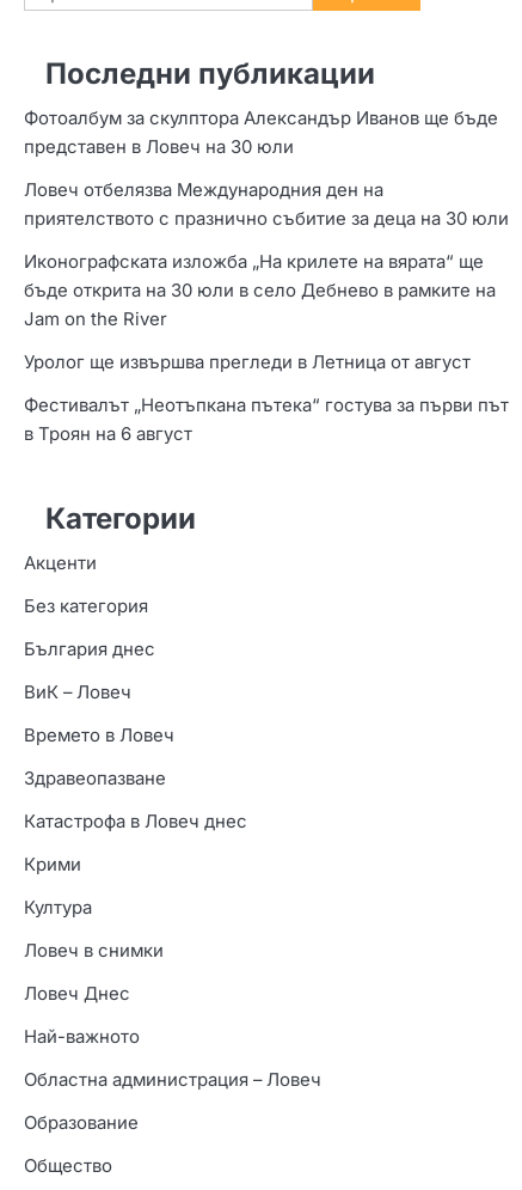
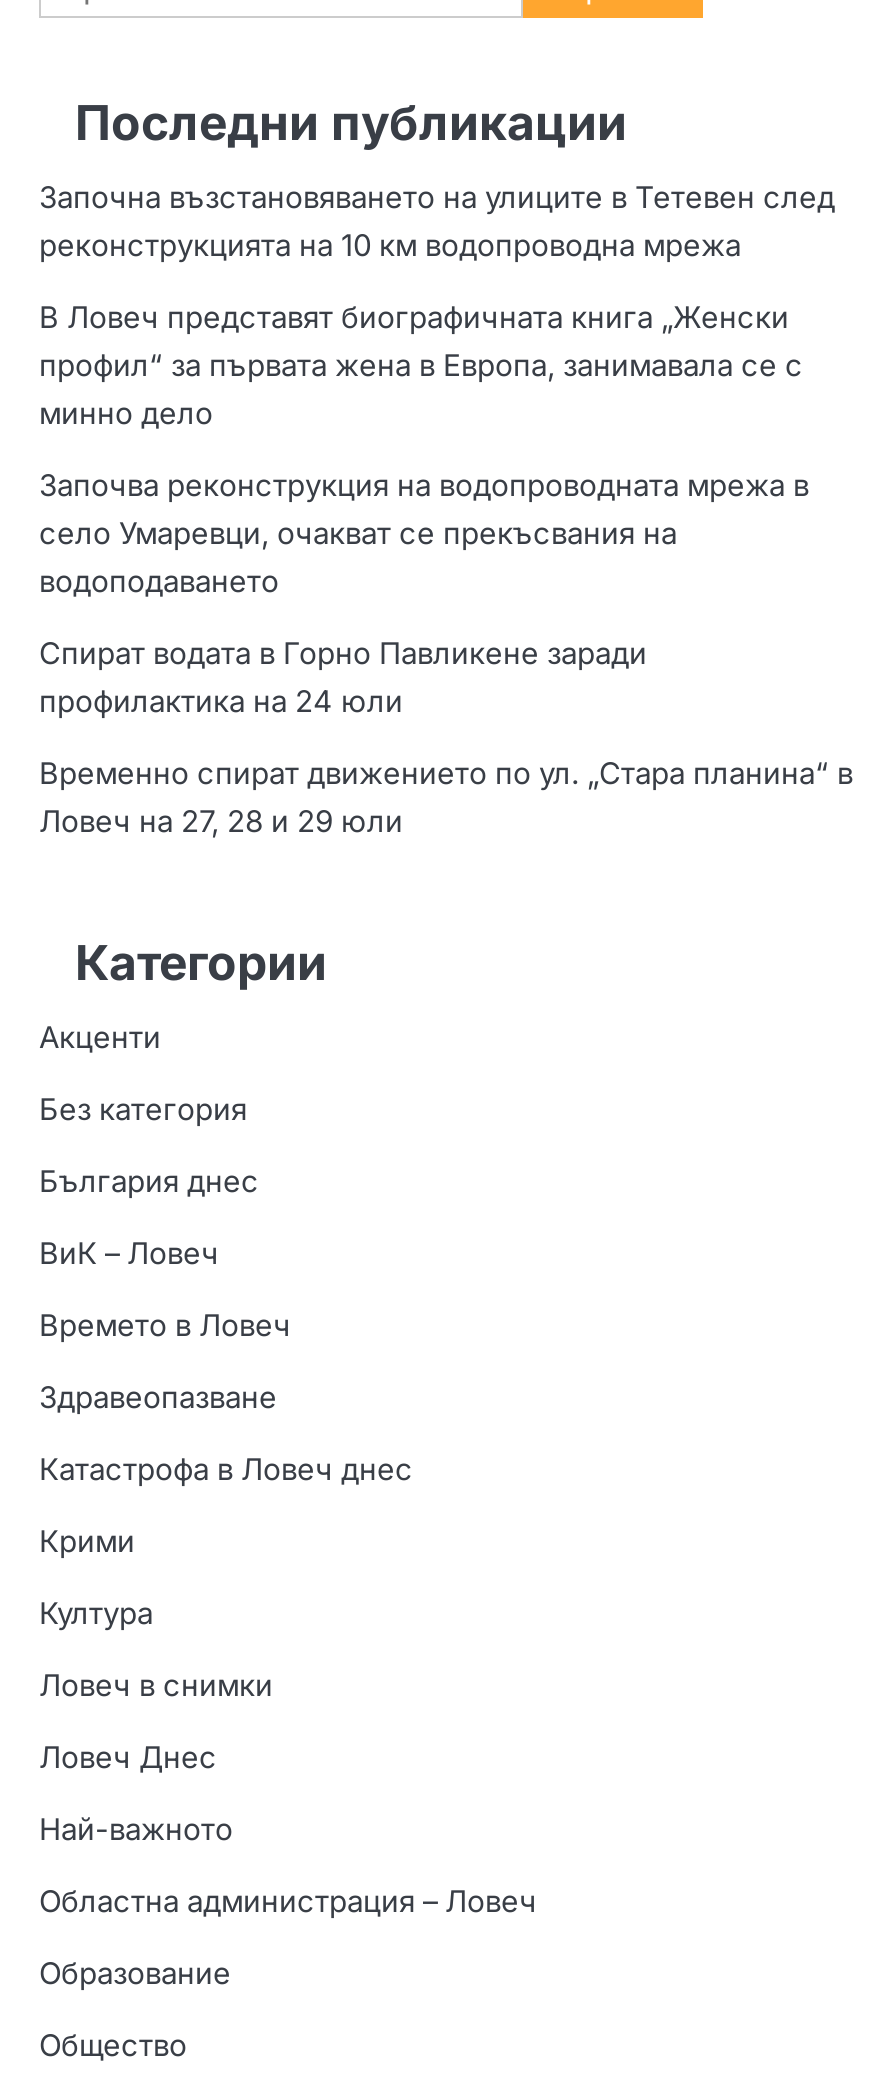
[24,108,498,158] Фотоалбум за скулптора Александър Иванов ще бъде | представен в Ловеч на 30 юли -> [39,181,835,265] Започна възстановяването на улиците в Тетевен след | реконструкцията на 10 км водопроводна мрежа
[24,180,509,230] Ловеч отбелязва Международния ден на | приятелството с празнично събитие за деца на 30 юли -> [39,301,803,433] В Ловеч представят биографичната книга „Женски | профил“ за първата жена в Европа, занимавала се с | минно дело
[24,252,496,331] Иконографската изложба „На крилете на вярата“ ще | бъде открита на 30 юли в село Дебнево в рамките на | Jam on the River -> [39,469,809,601] Започва реконструкция на водопроводната мрежа в | село Умаревци, очакват се прекъсвания на | водоподаването
[24,352,471,374] Уролог ще извършва прегледи в Летница от август -> [39,637,647,721] Спират водата в Горно Павликене заради | профилактика на 24 юли
[24,395,509,446] Фестивалът „Неотъпкана пътека“ гостува за първи път | в Троян на 6 август -> [39,757,853,841] Временно спират движението по ул. „Стара планина“ в | Ловеч на 27, 28 и 29 юли

